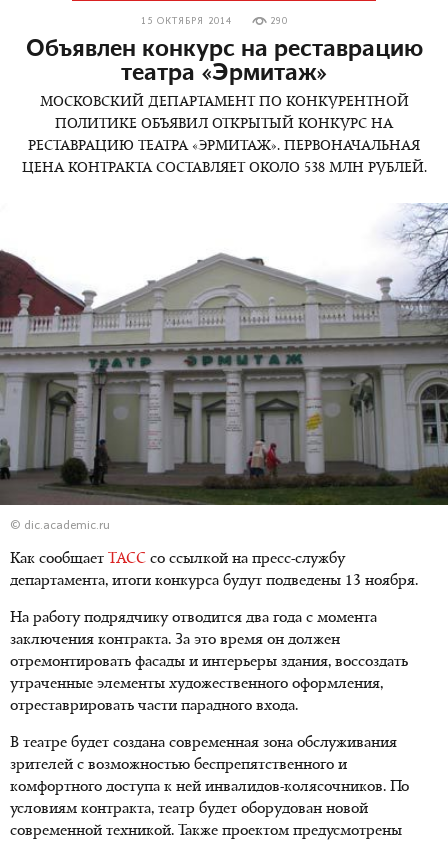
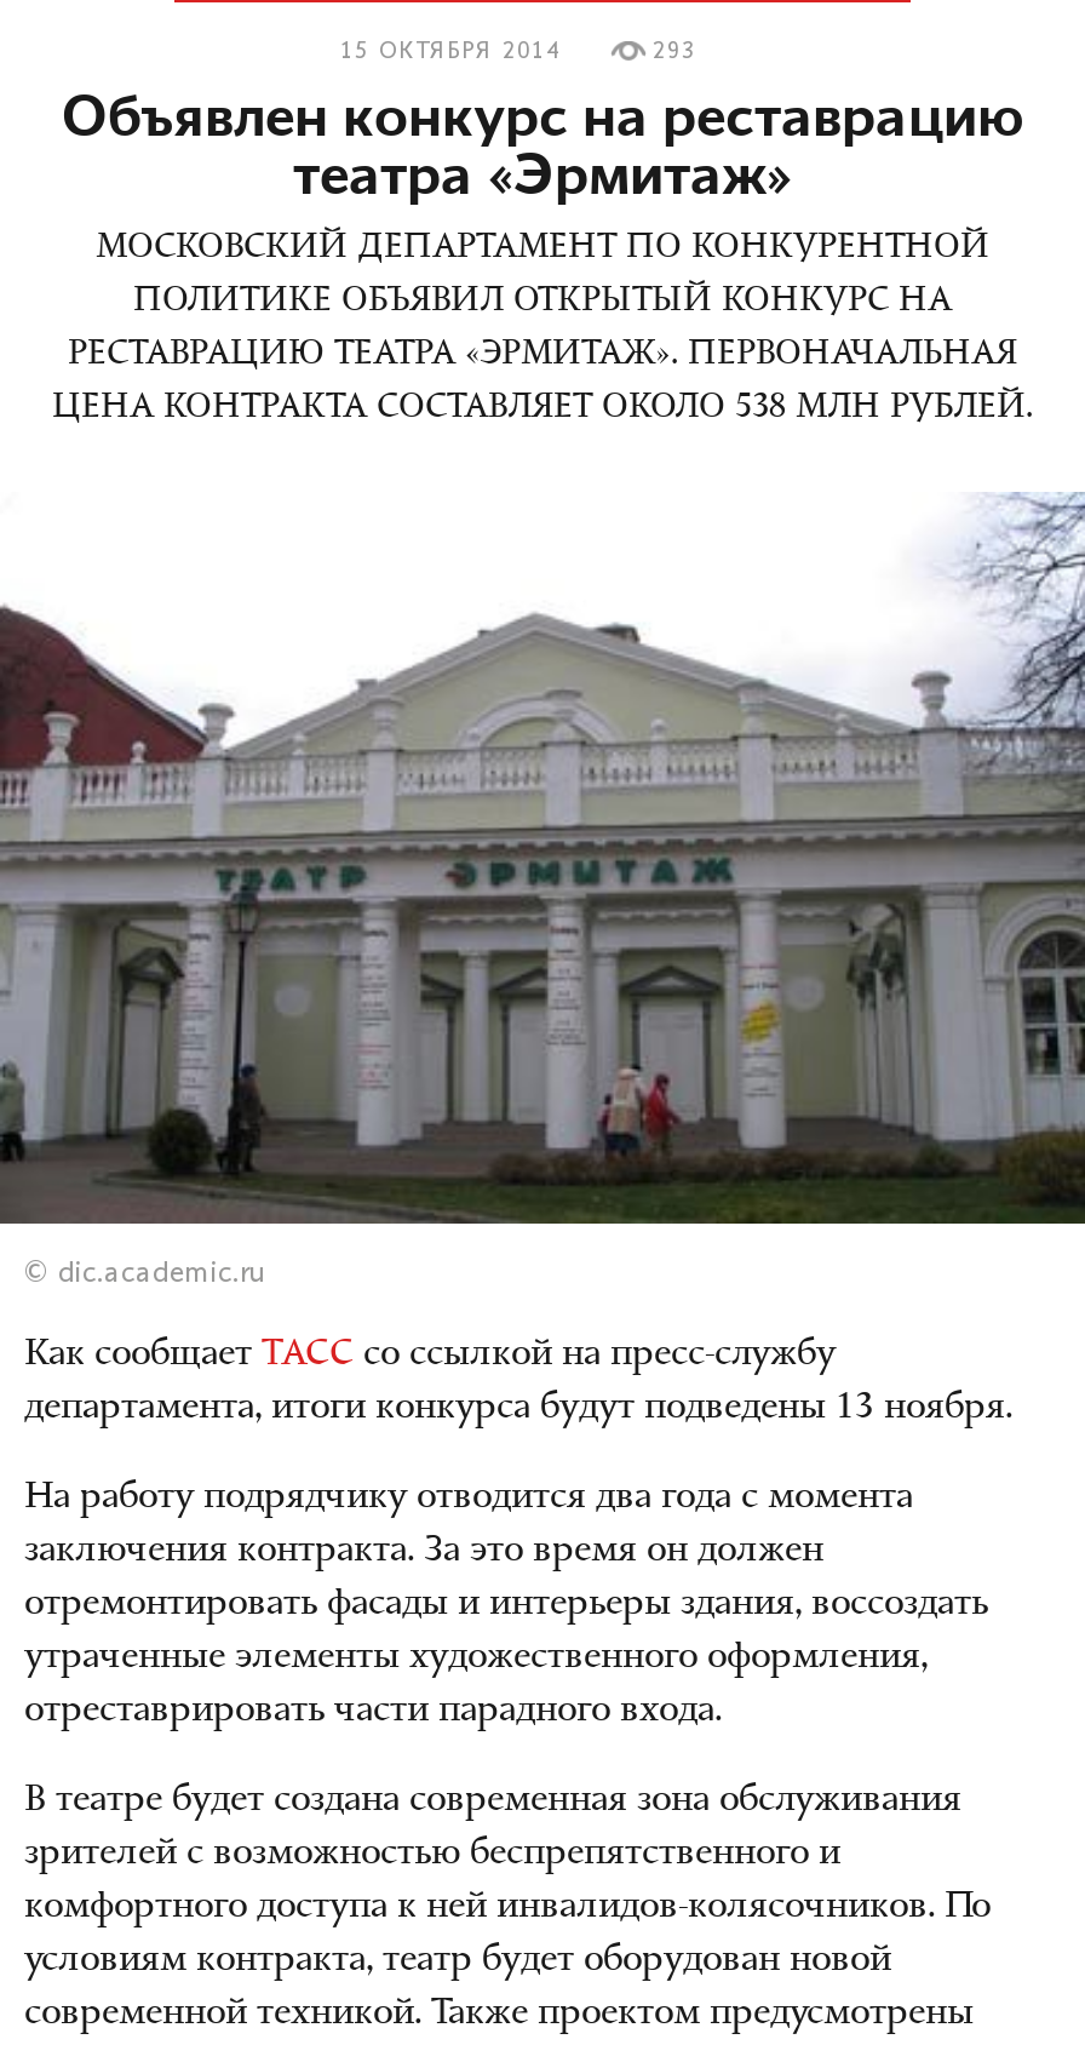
[269,16,287,27] 290 -> [653,39,696,65] 293

